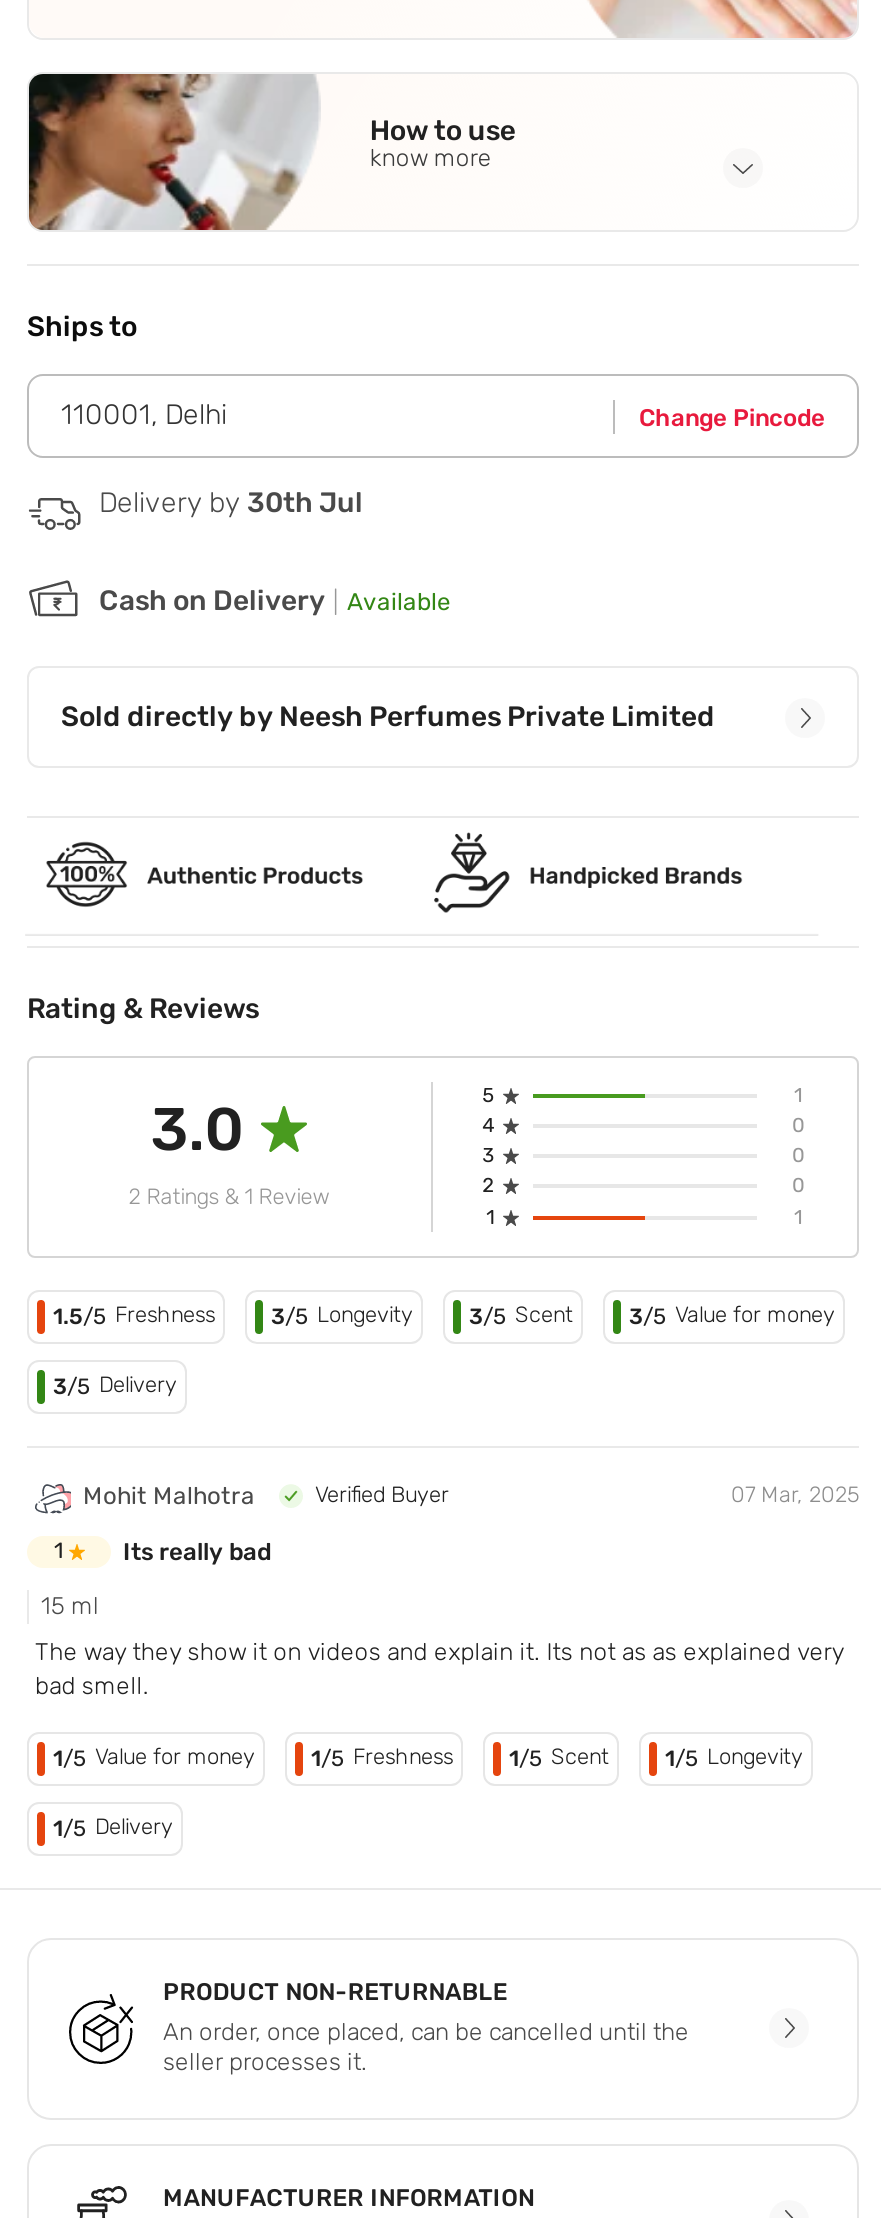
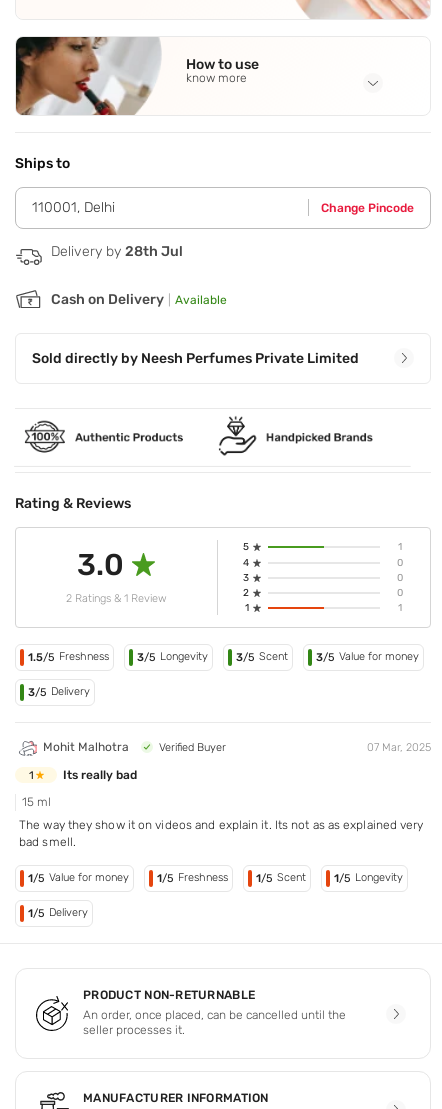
[99,486,363,520] Delivery by 30th Jul -> [51,243,183,260] Delivery by 28th Jul

